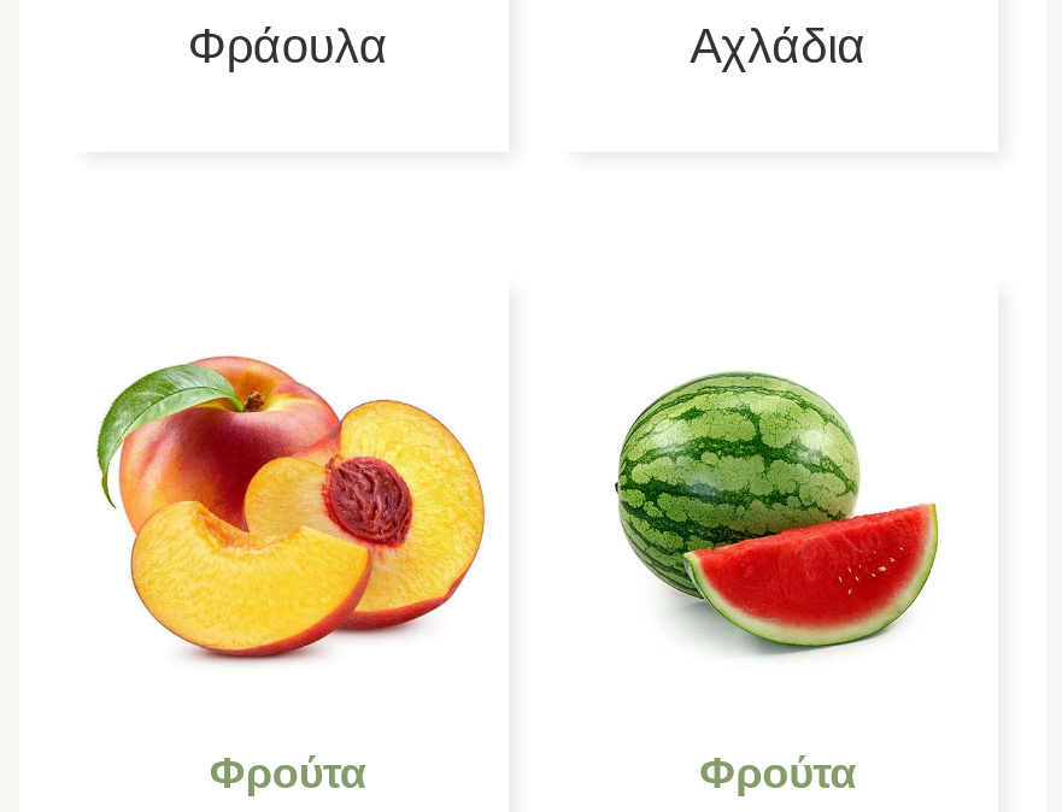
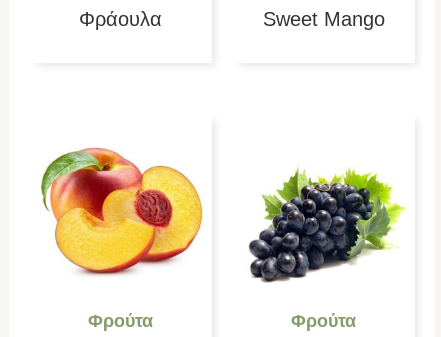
[690,20,866,73] Αχλάδια -> [263,8,385,30] Sweet Mango
[598,369,974,679] [image] -> [248,154,406,283] [image]

